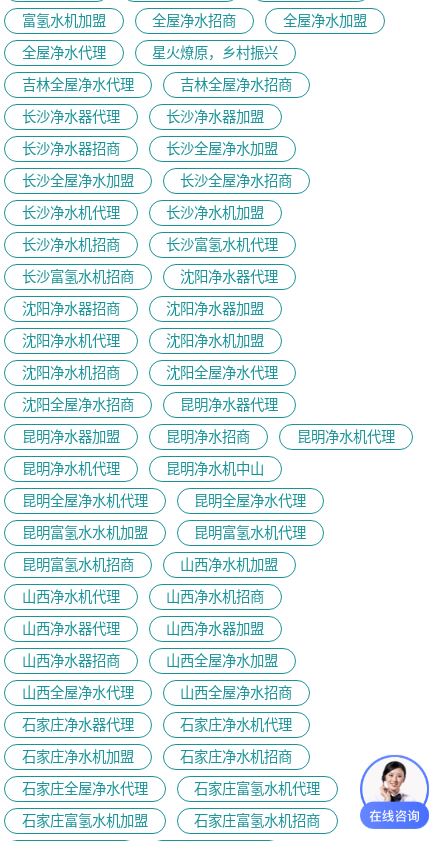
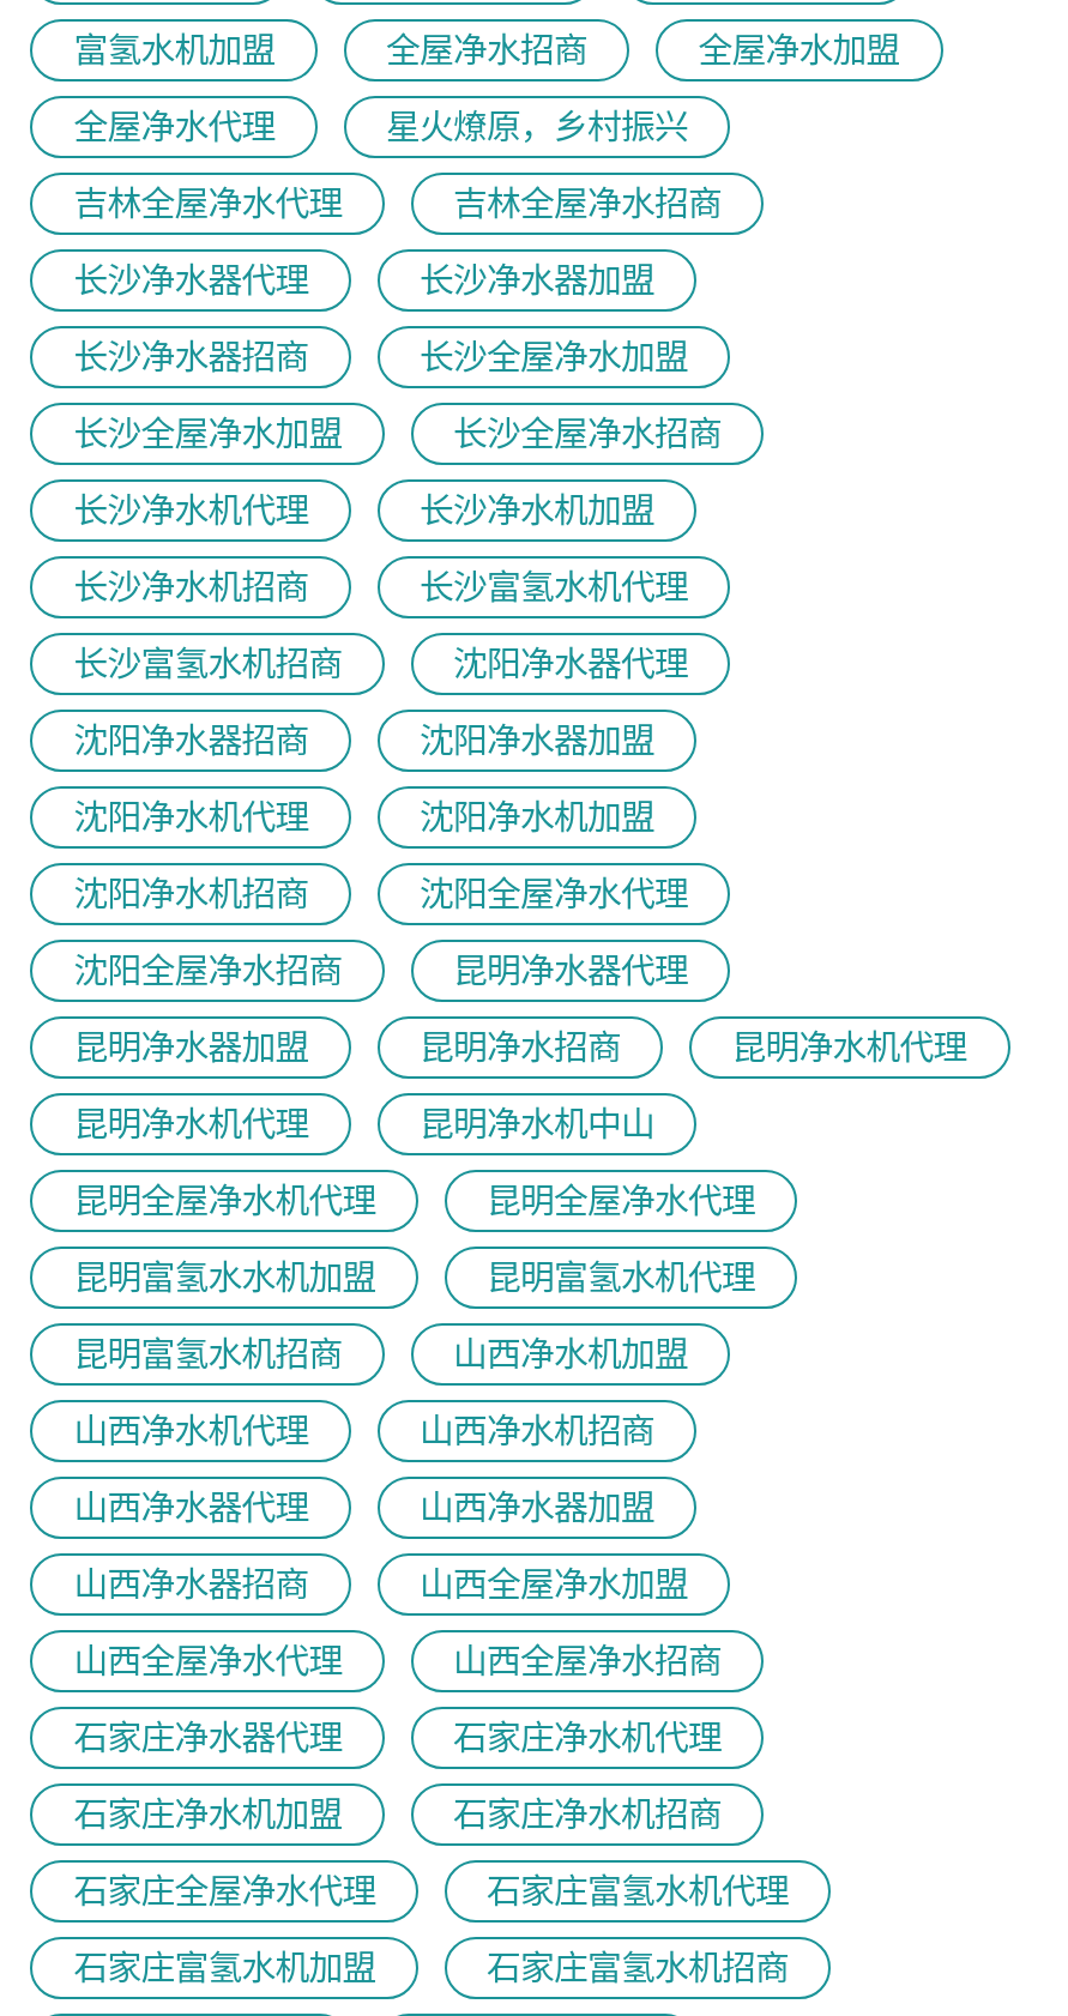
[359,754,430,830] [image] -> none

